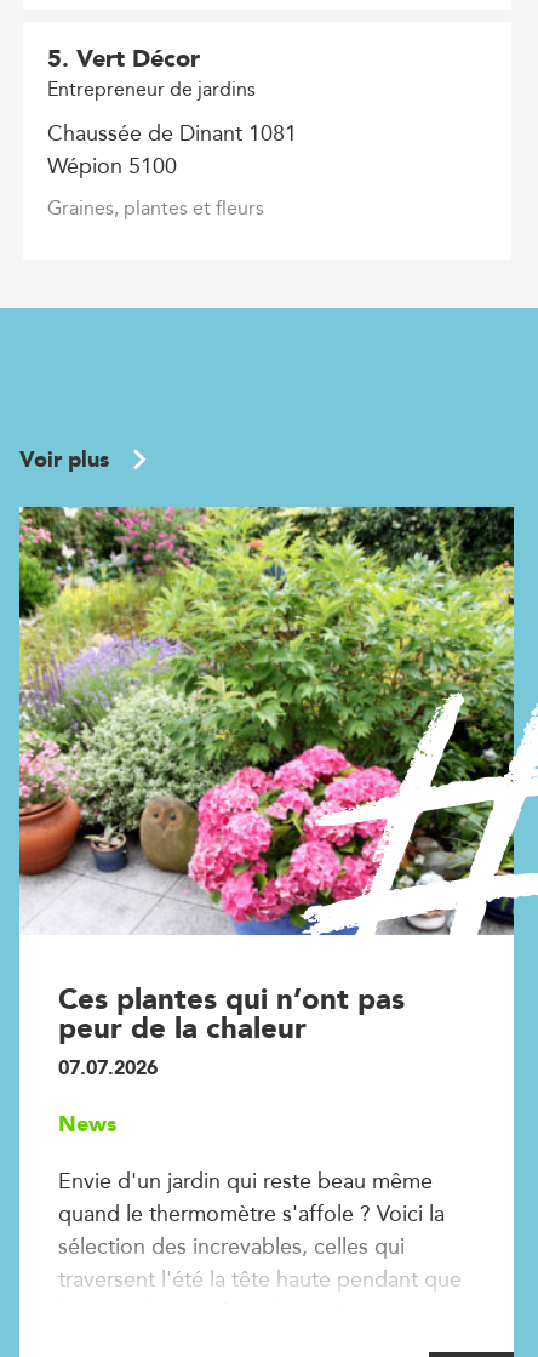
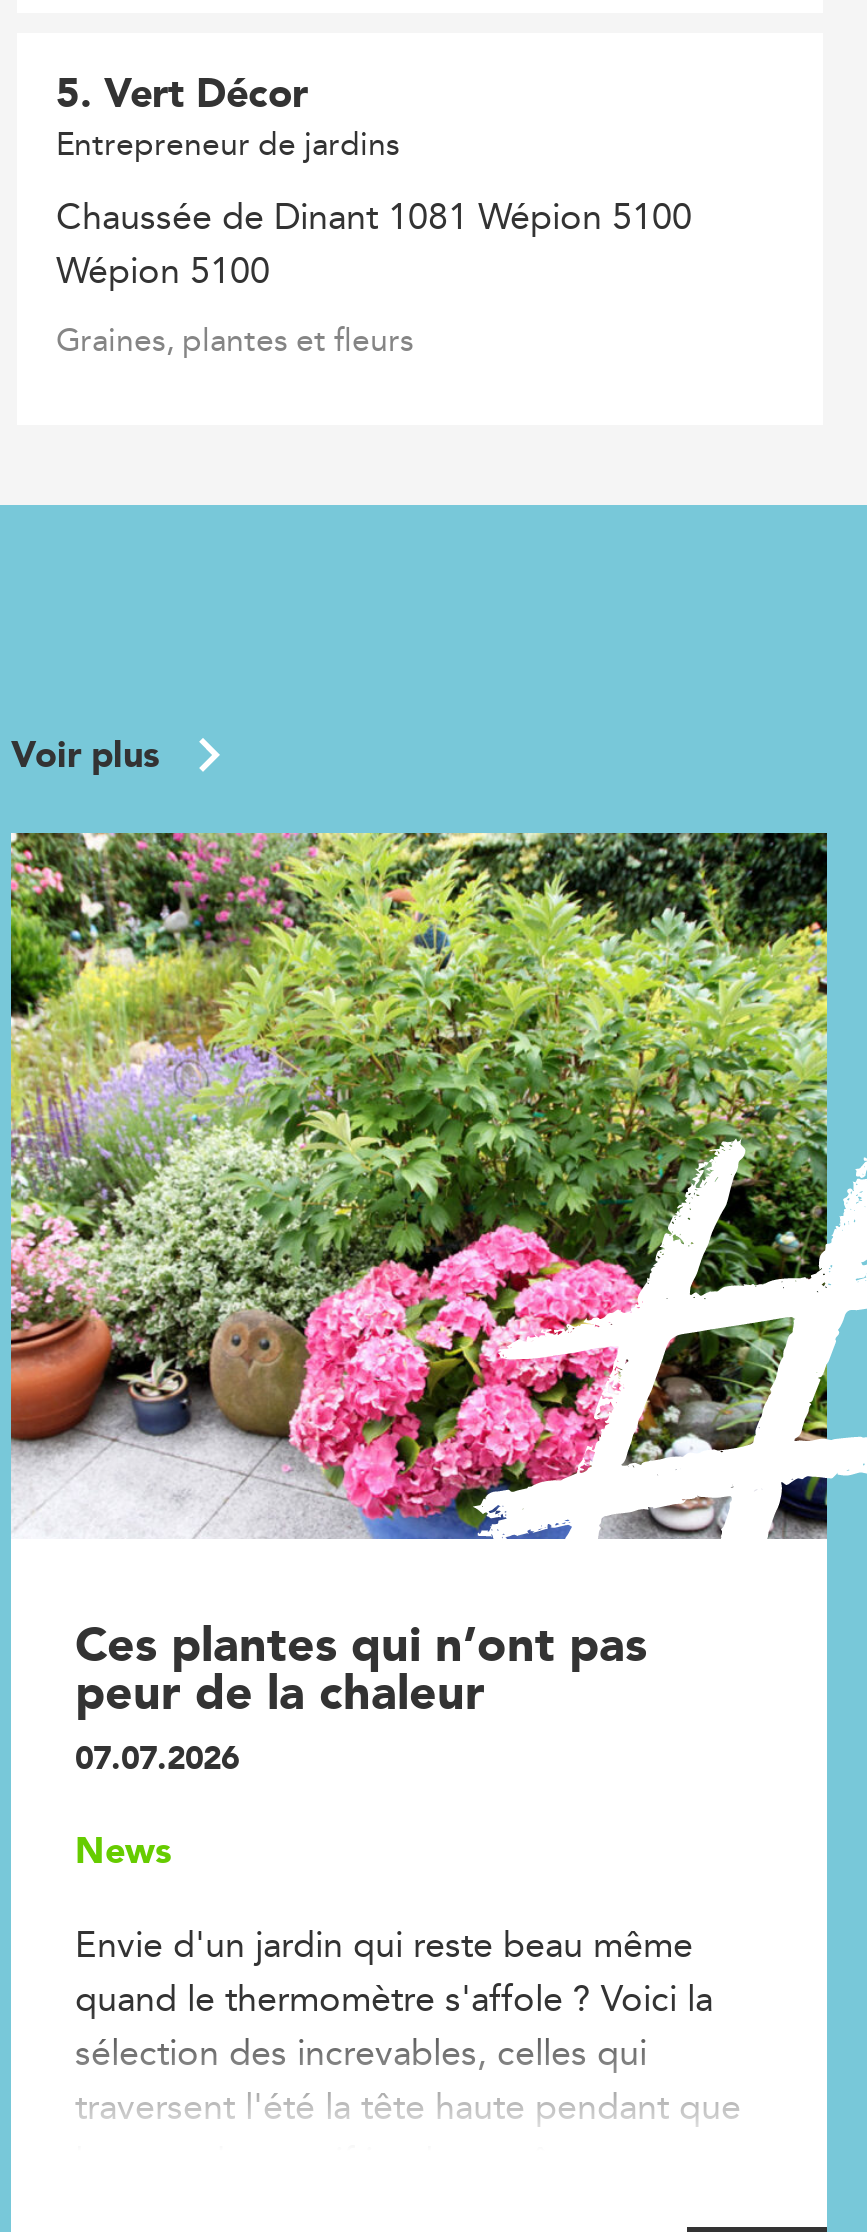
[47,115,296,149] Chaussée de Dinant 1081 -> [56,187,692,243] Chaussée de Dinant 1081 Wépion 5100

